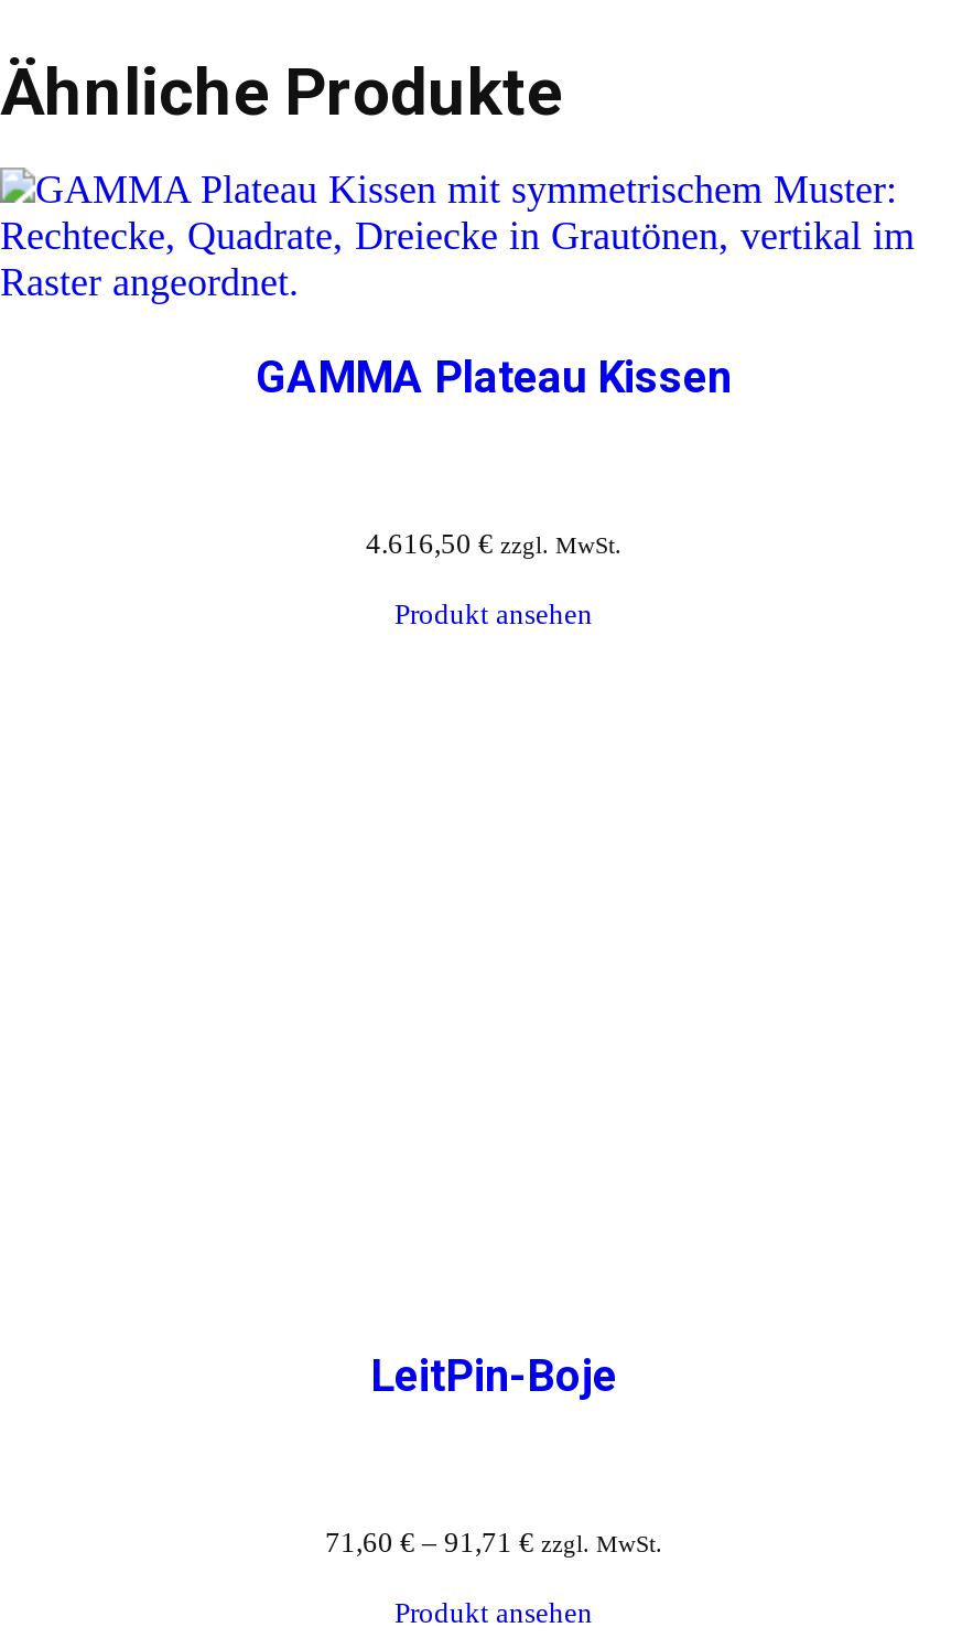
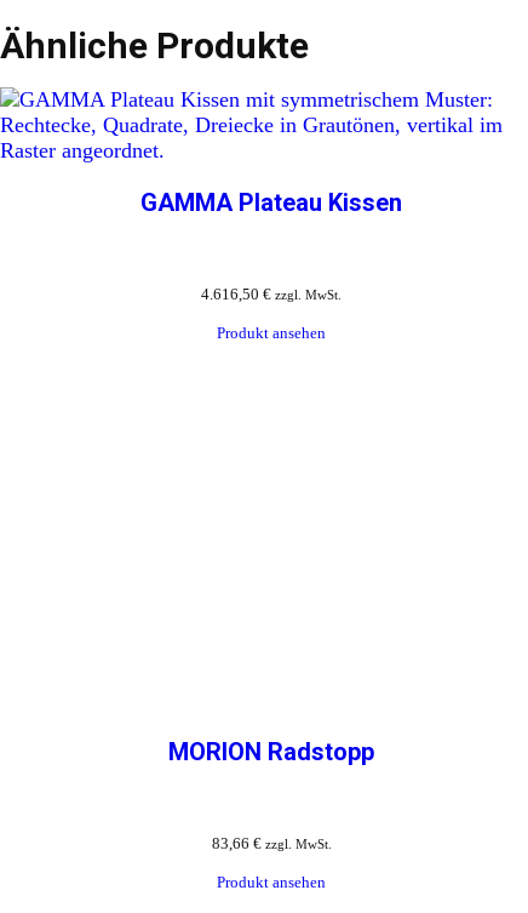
[370,1350,617,1403] LeitPin-Boje -> [168,738,374,767] MORION Radstopp
[325,1526,662,1559] 71,60 €– 91,71 € zzgl. MwSt. -> [211,835,331,853] 83,66 € zzgl. MwSt.

